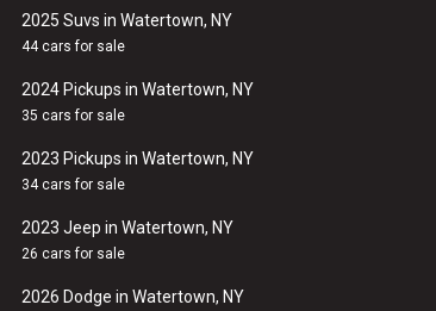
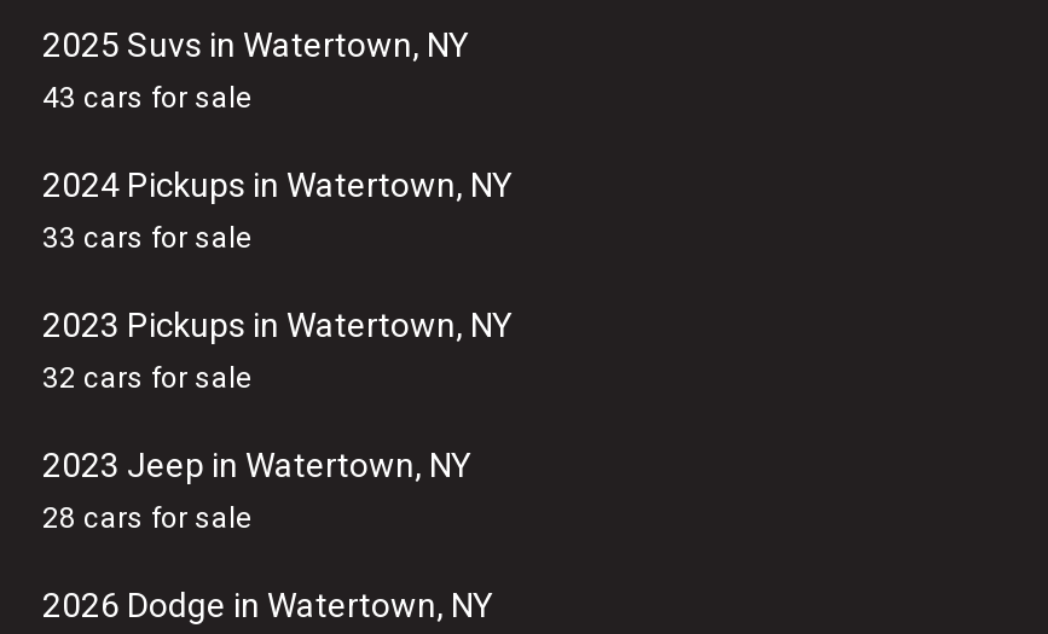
[21,38,125,55] 44 cars for sale -> [42,81,253,115] 43 cars for sale
[21,107,125,124] 35 cars for sale -> [42,221,253,255] 33 cars for sale
[21,176,125,193] 34 cars for sale -> [42,361,253,395] 32 cars for sale
[21,245,125,262] 26 cars for sale -> [42,501,253,535] 28 cars for sale

